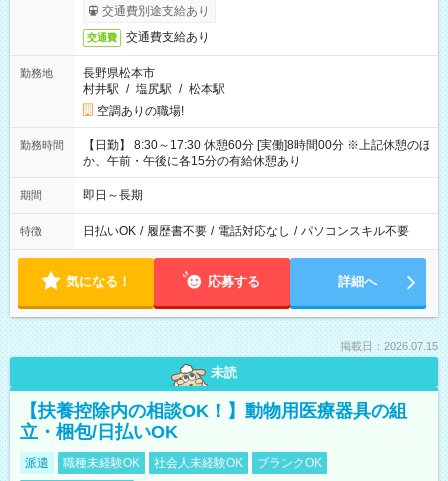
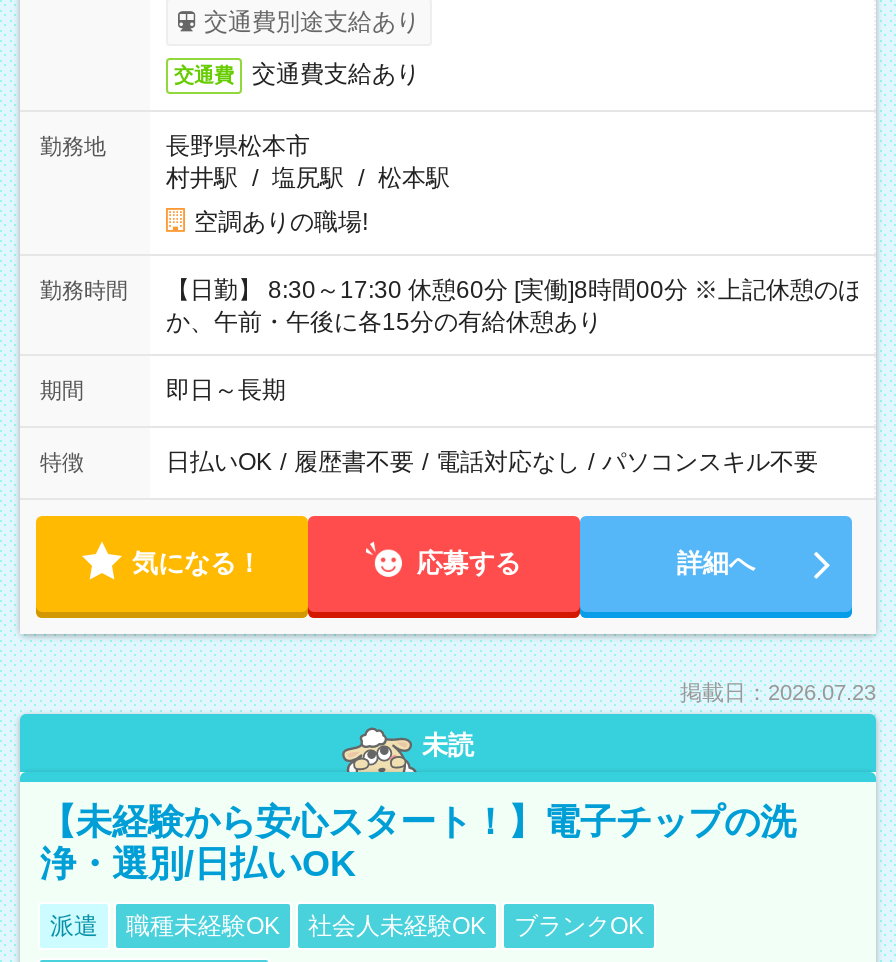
[340,340,438,352] 掲載日：2026.07.15 -> [680,680,876,704] 掲載日：2026.07.23
[20,401,407,421] 【扶養控除内の相談OK！】動物用医療器具の組 -> [40,802,796,842] 【未経験から安心スタート！】電子チップの洗
[20,422,178,442] 立・梱包/日払いOK -> [40,844,356,884] 浄・選別/日払いOK

